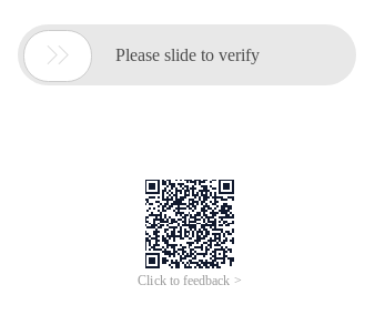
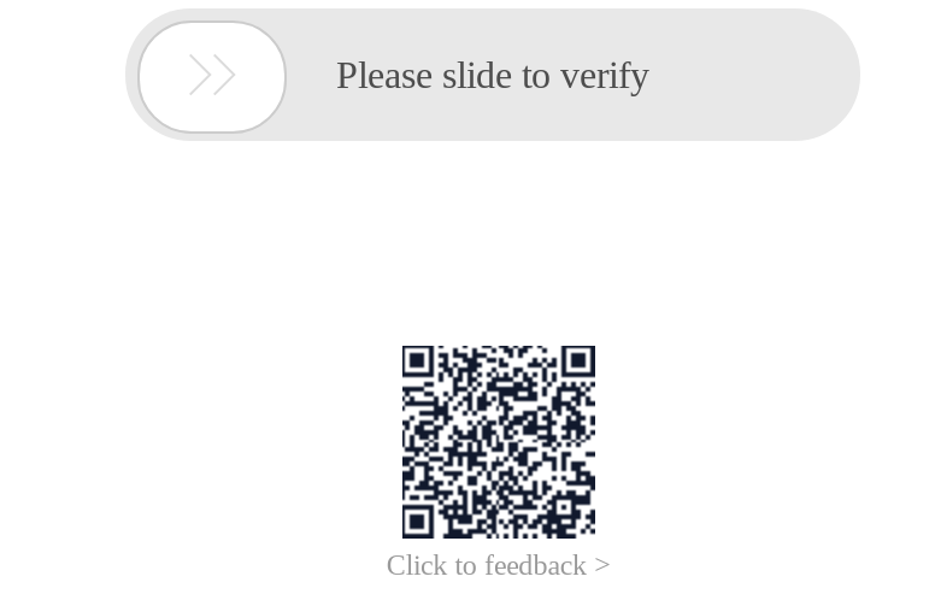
[145,179,235,270] [image] -> [402,343,598,541] [image]

